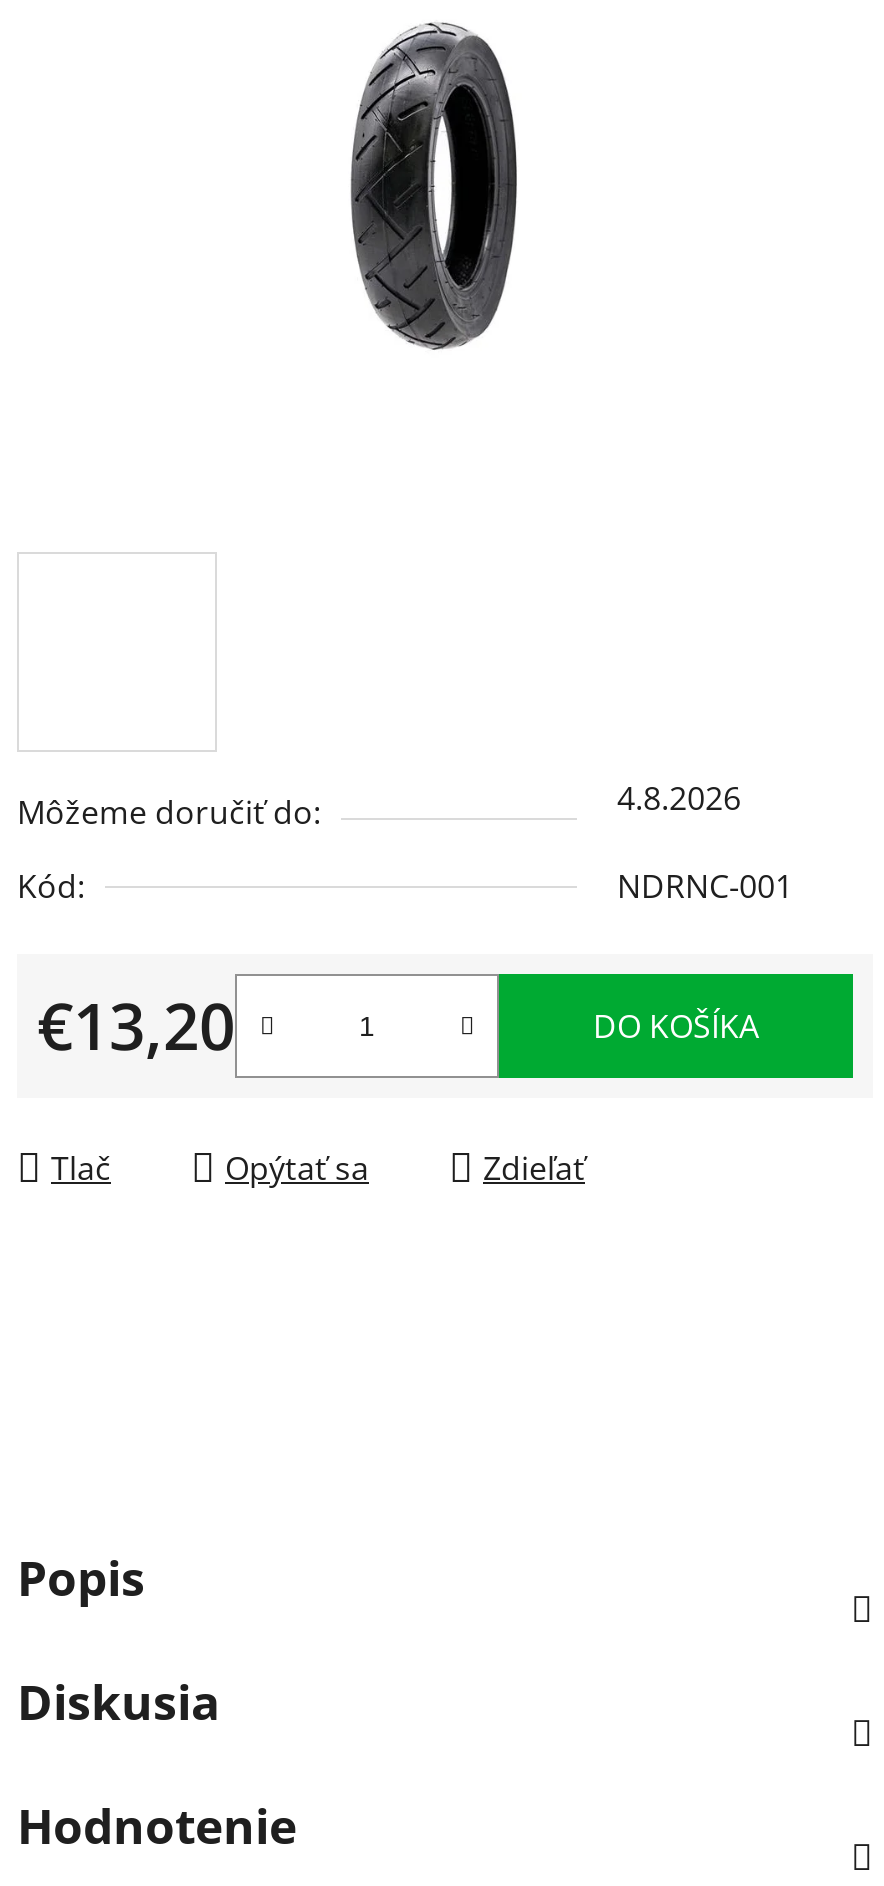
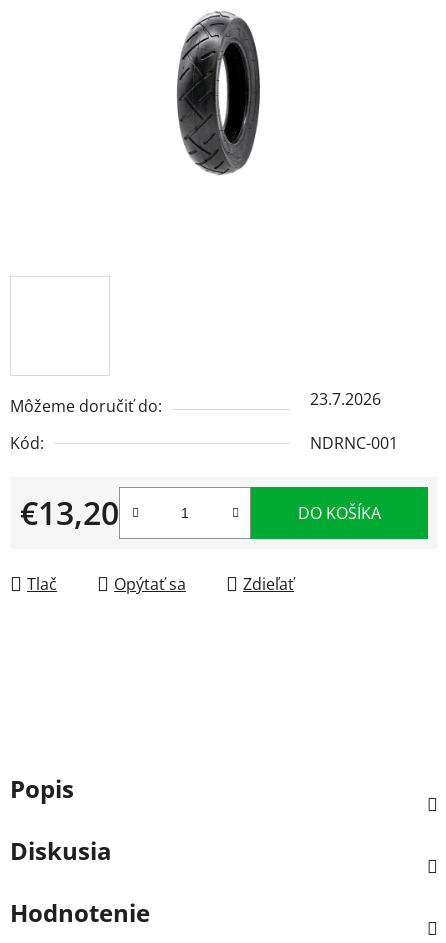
[617,776,741,820] 4.8.2026 -> [310,388,381,410] 23.7.2026

